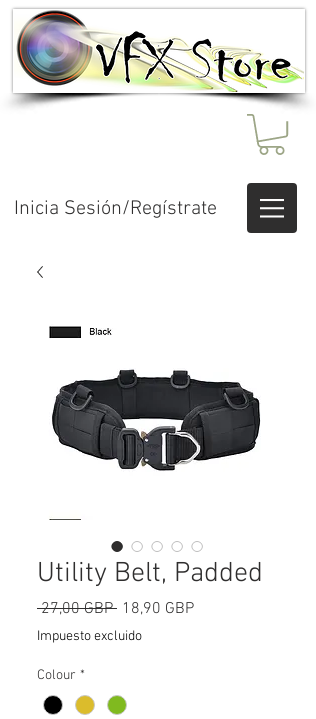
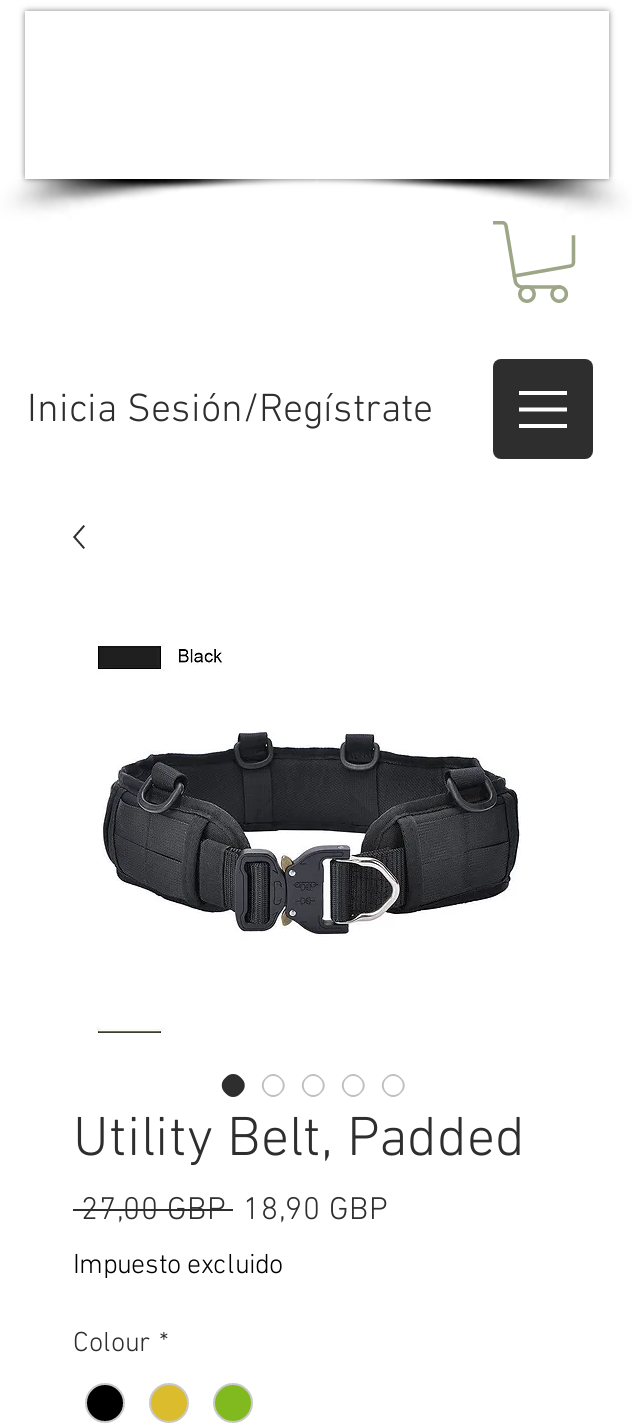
[16,10,303,93] [image] -> none

